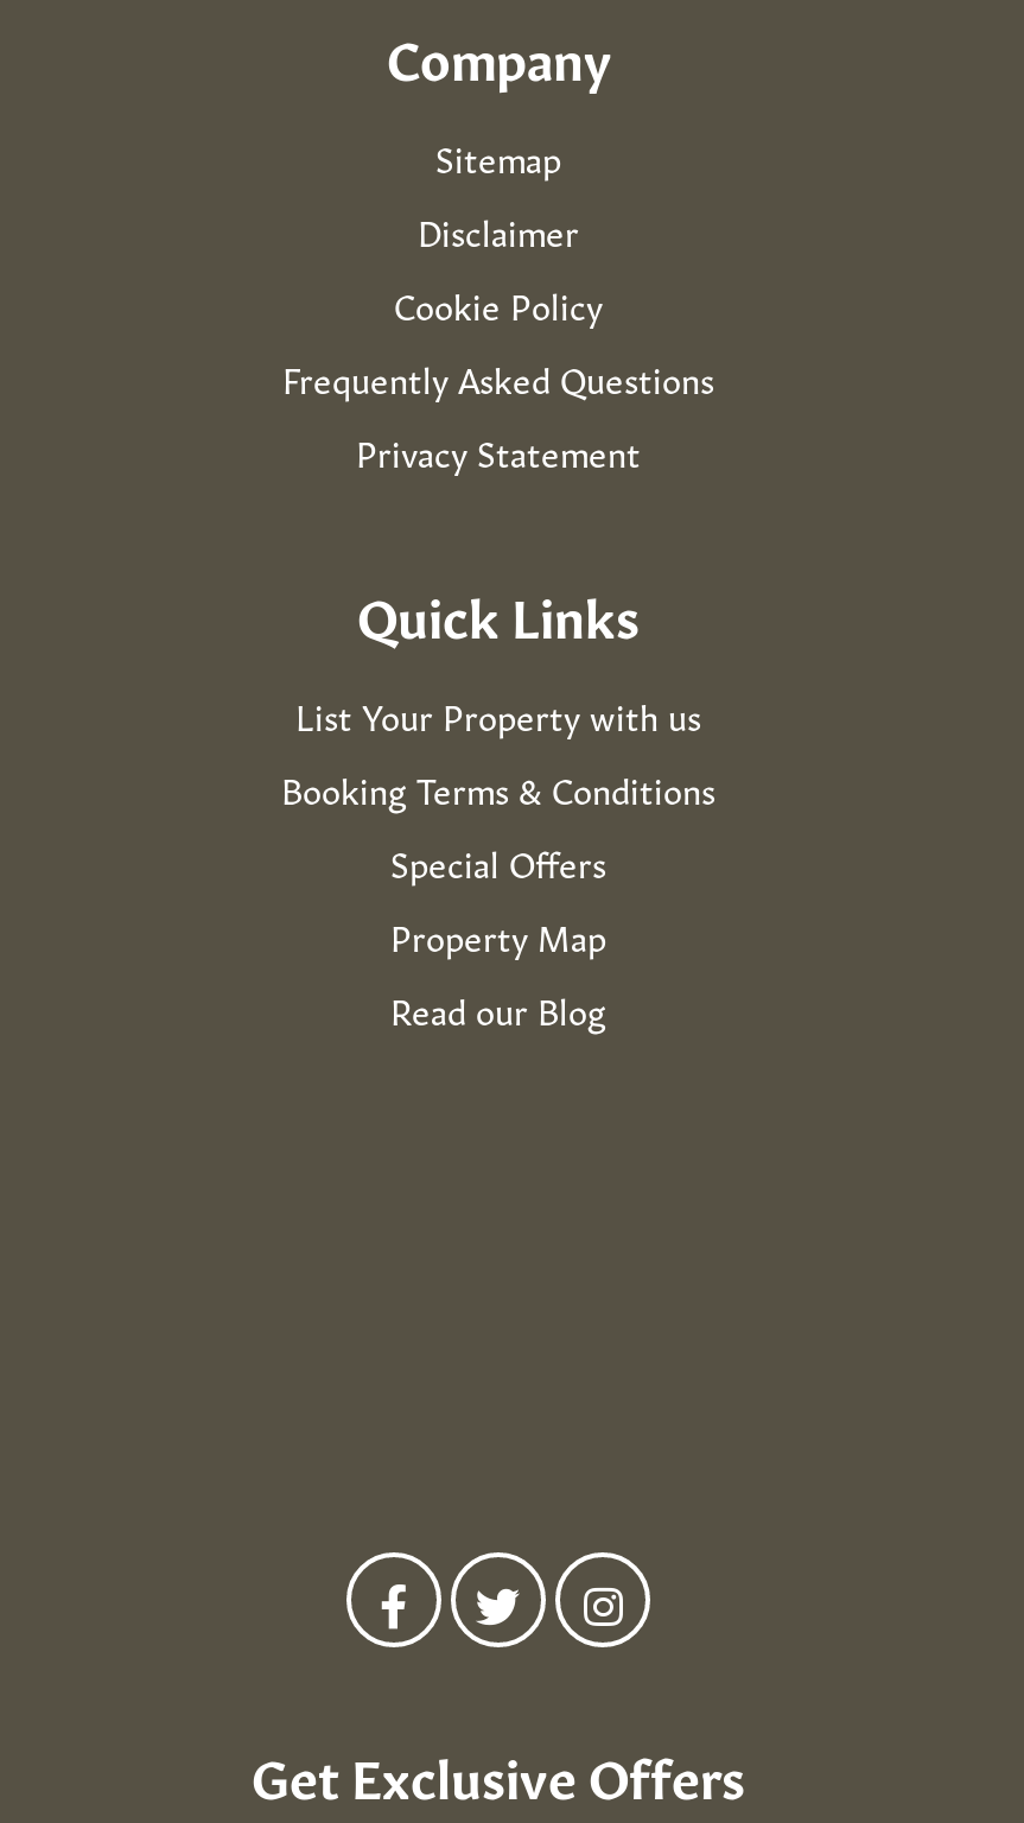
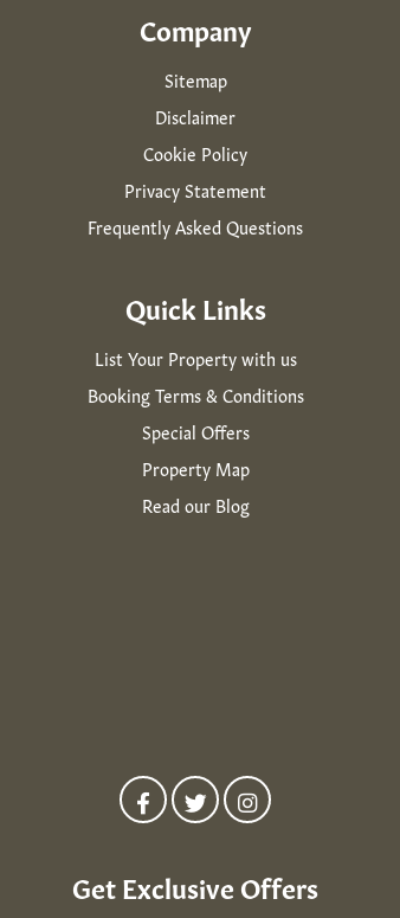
moved [282,353,714,401] -> [88,214,303,238]: Frequently Asked Questions
moved [356,427,641,474] -> [124,177,266,201]: Privacy Statement

